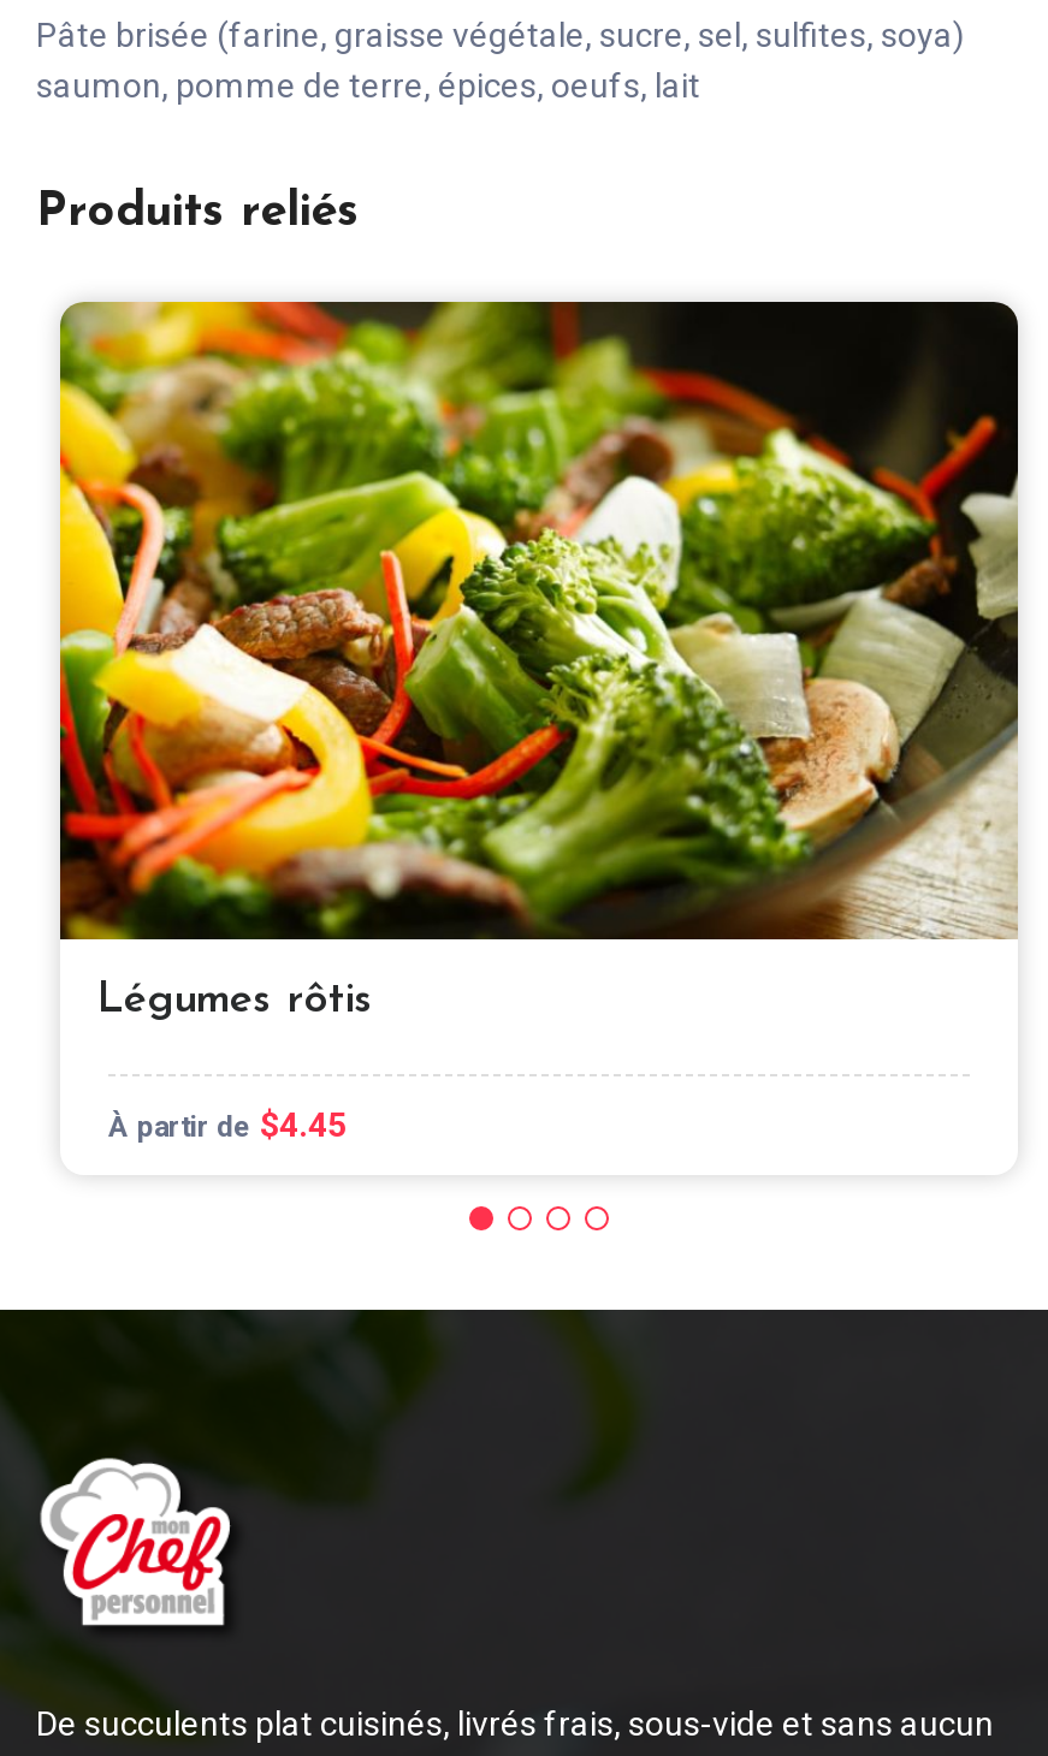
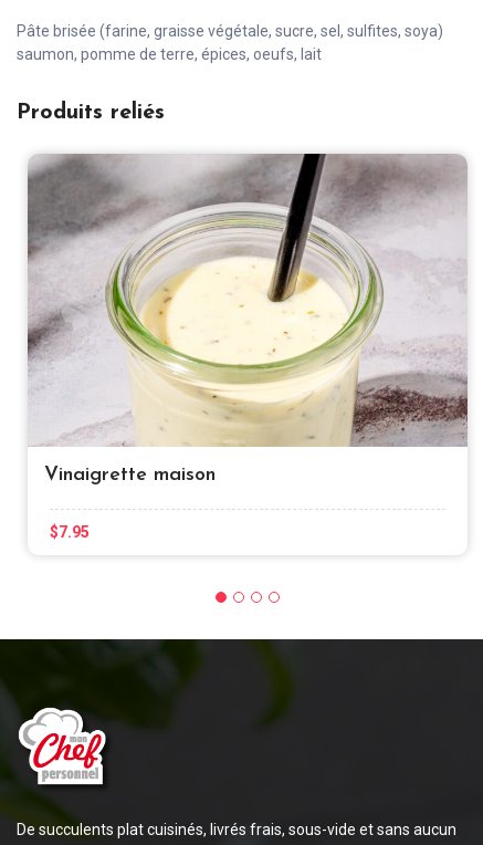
[58,299,1020,1024] [image] | Légumes rôtis -> [27,154,468,486] [image] | Vinaigrette maison
[108,1105,347,1144] À partir de $4.45 -> [50,523,90,541] $7.95

